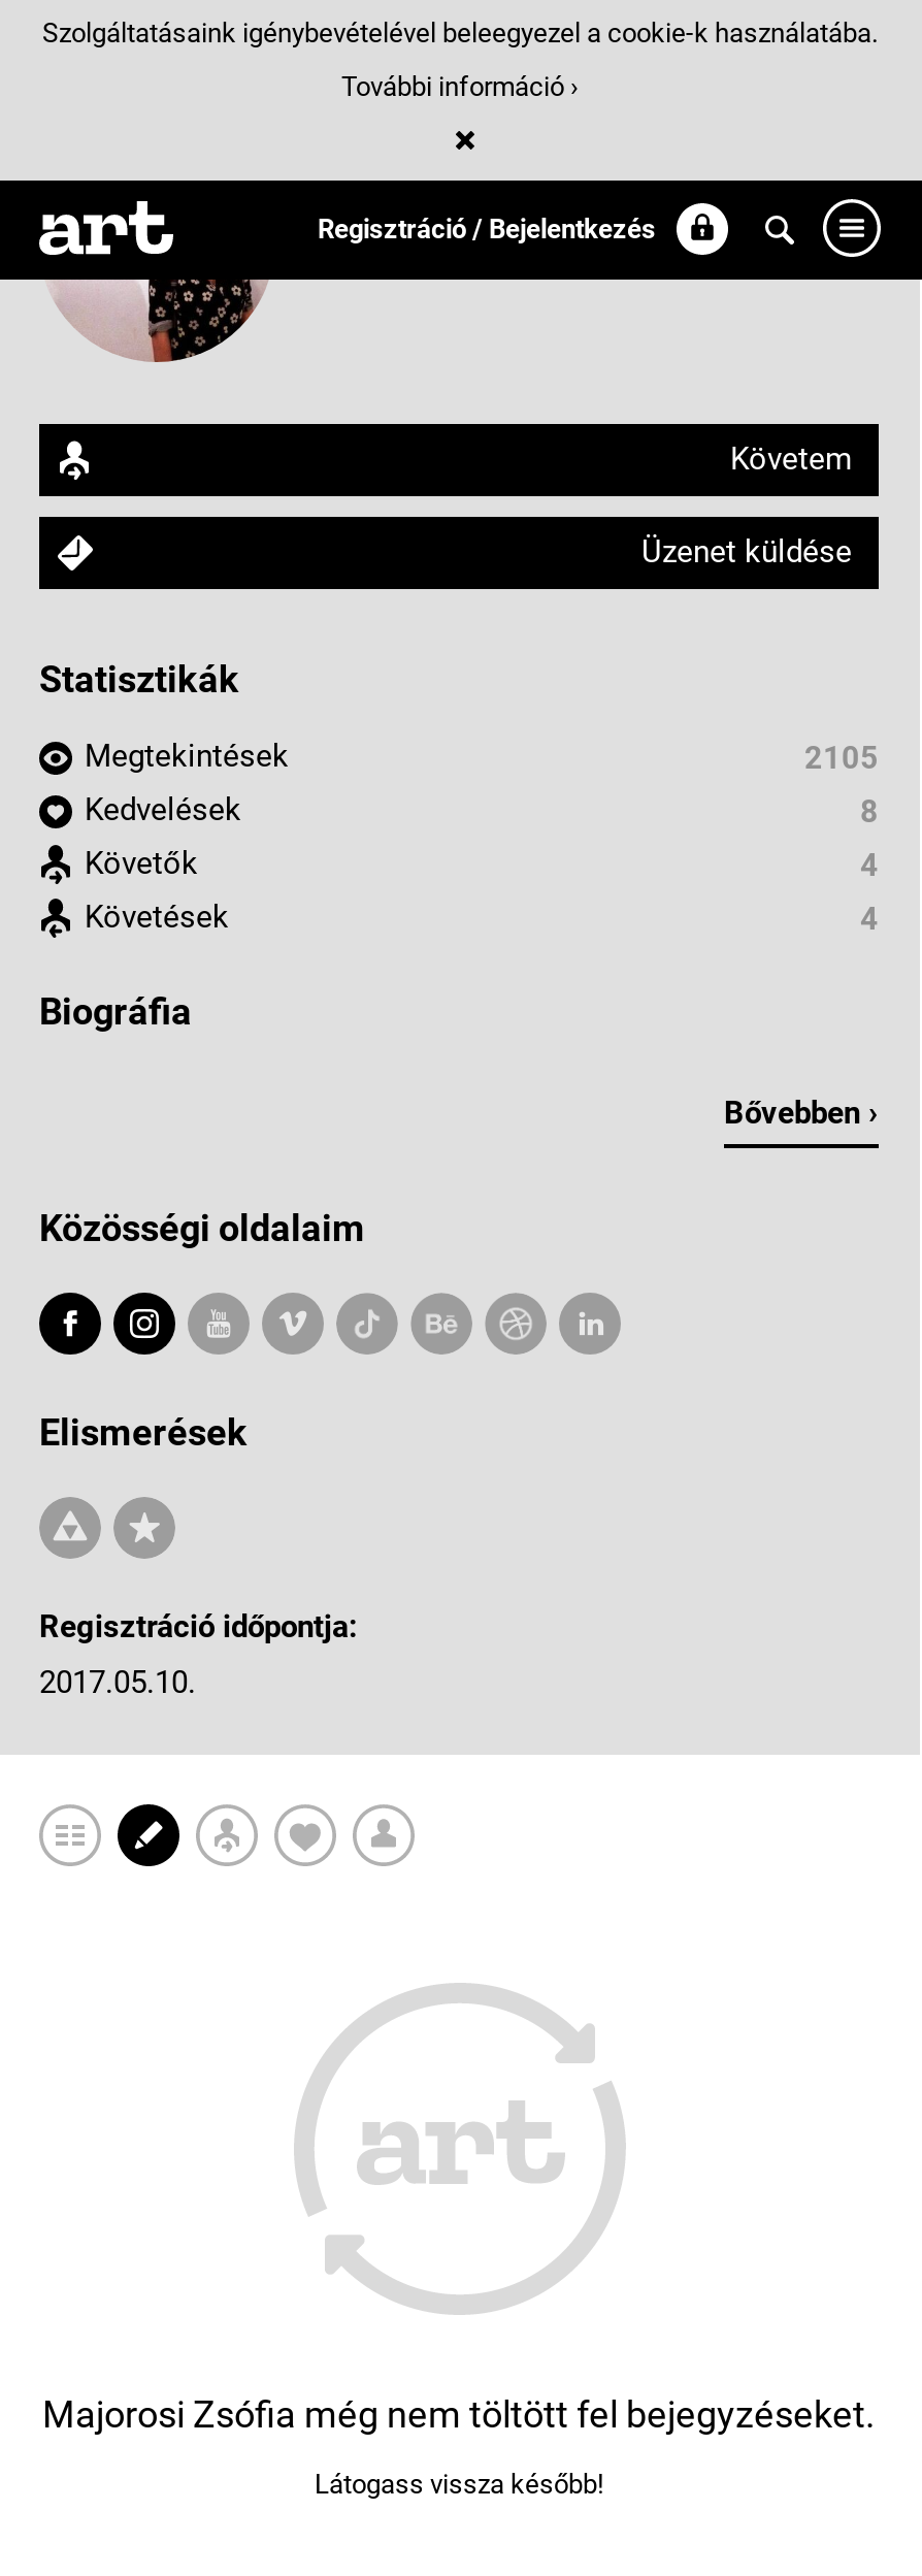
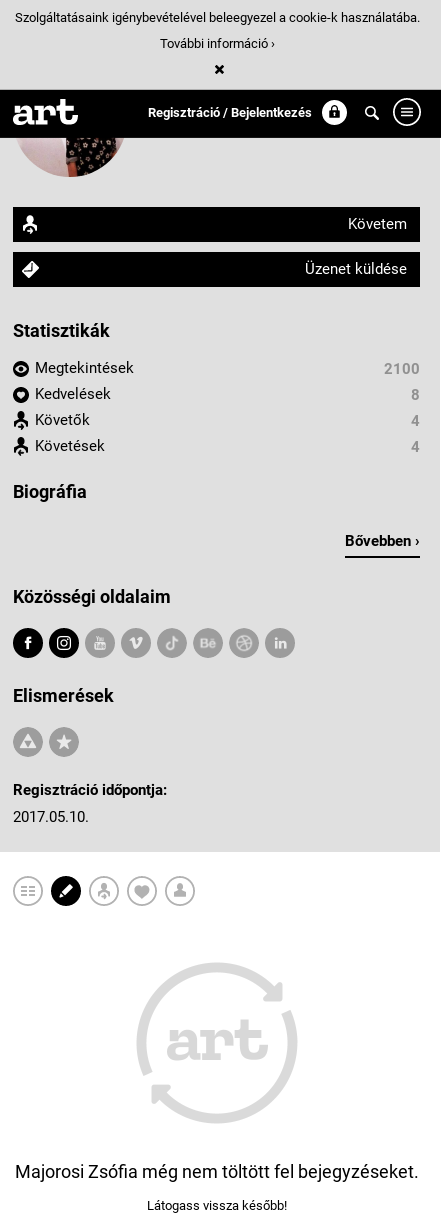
[804,740,879,777] 2105 -> [384,360,420,378] 2100

